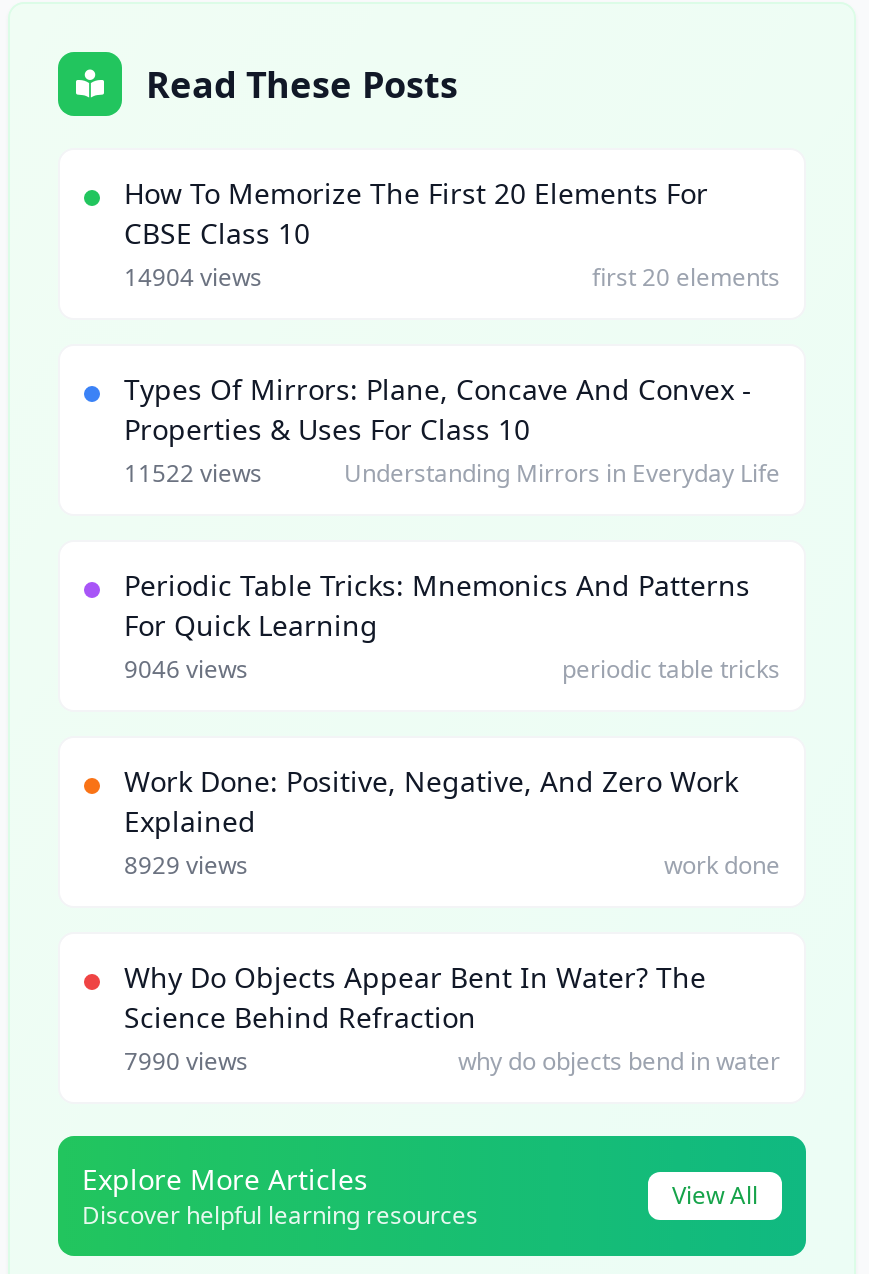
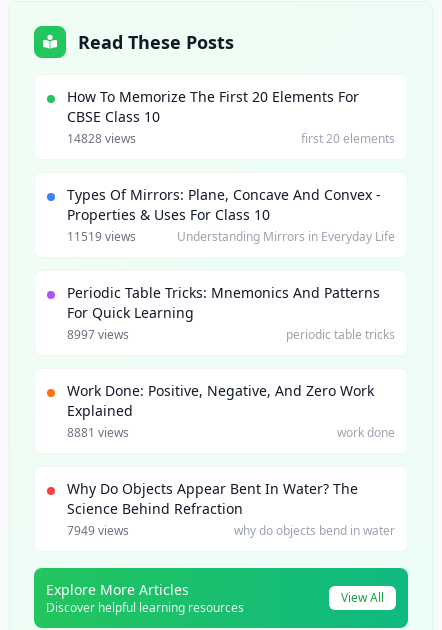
[124,260,262,294] 14904 views -> [67,130,136,147] 14828 views
[124,456,262,490] 11522 views -> [67,228,136,245] 11519 views
[124,652,248,686] 9046 views -> [67,326,129,343] 8997 views
[124,848,248,882] 8929 views -> [67,424,129,441] 8881 views
[124,1044,248,1078] 7990 views -> [67,522,129,539] 7949 views

